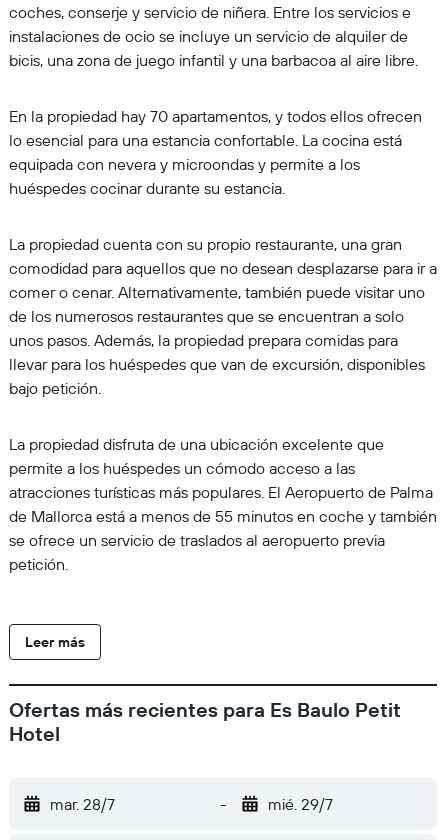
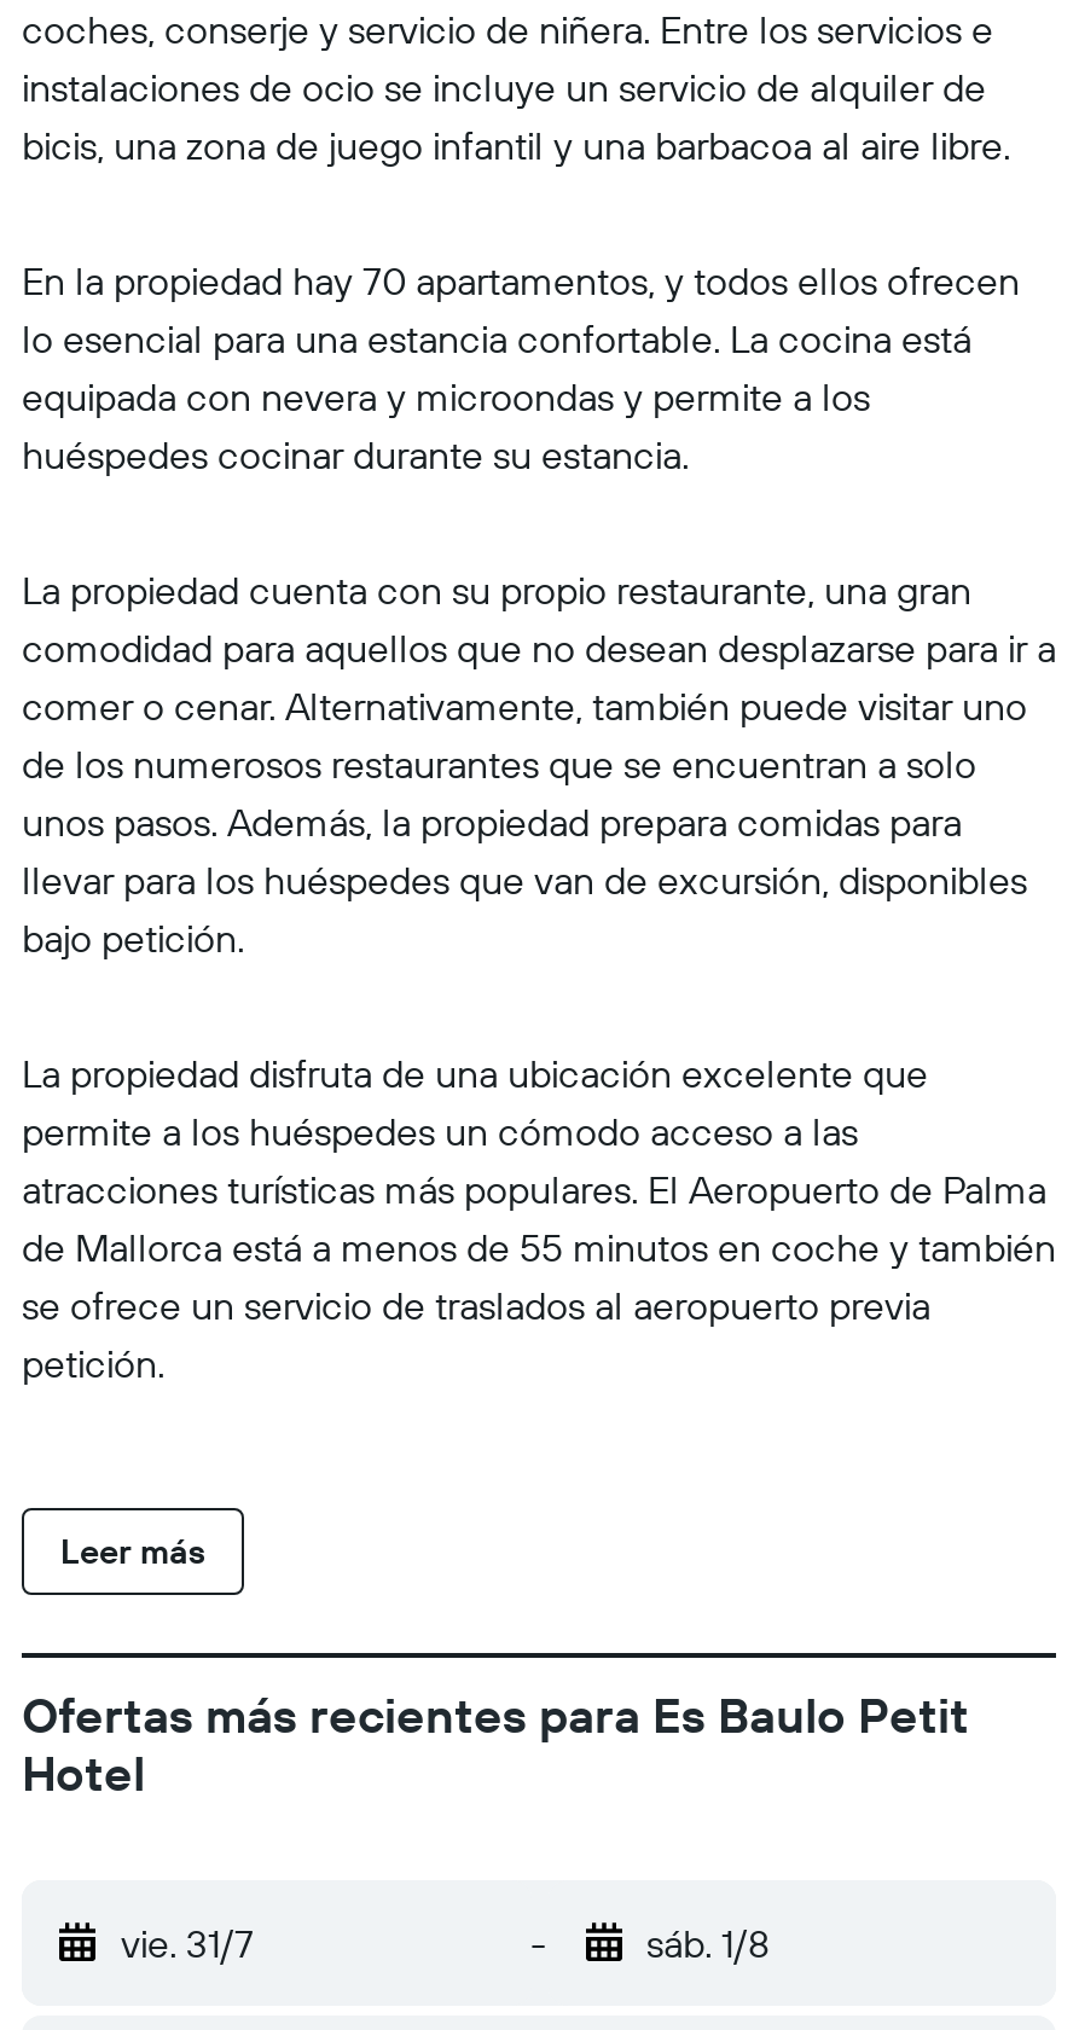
[50,794,115,814] mar. 28/7 -> [121,1919,254,1967] vie. 31/7
[267,794,332,814] mié. 29/7 -> [646,1919,770,1967] sáb. 1/8

